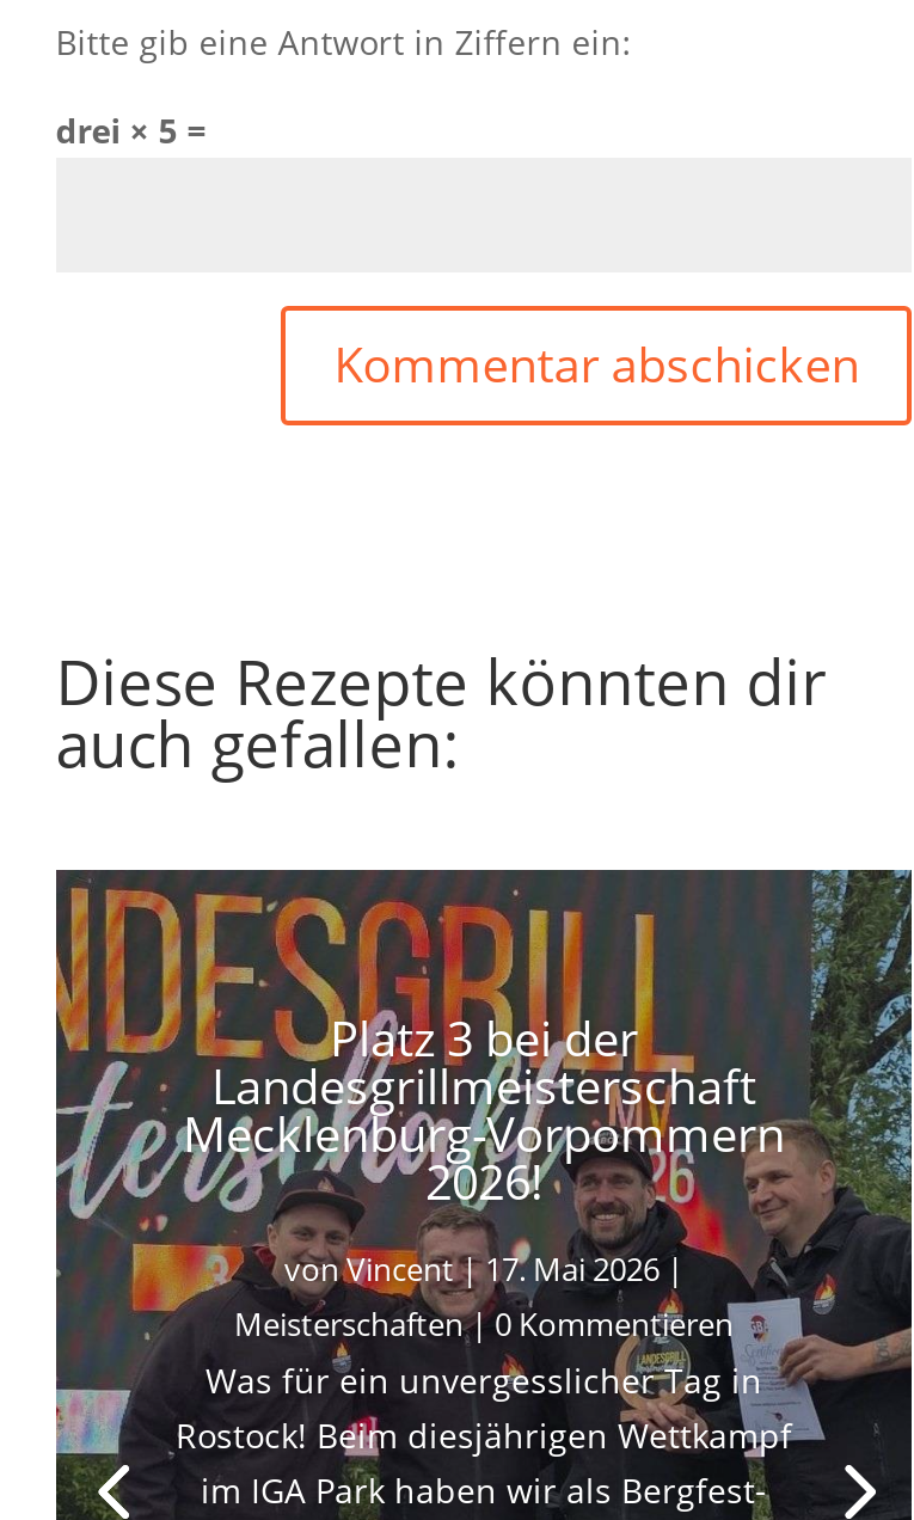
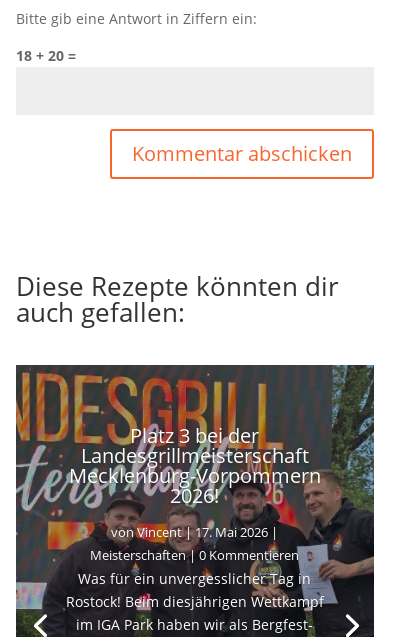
[56,107,206,153] drei × 5 = -> [16,46,76,65] 18 + 20 =

